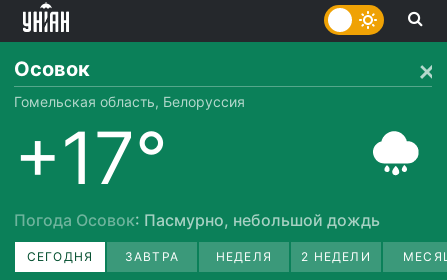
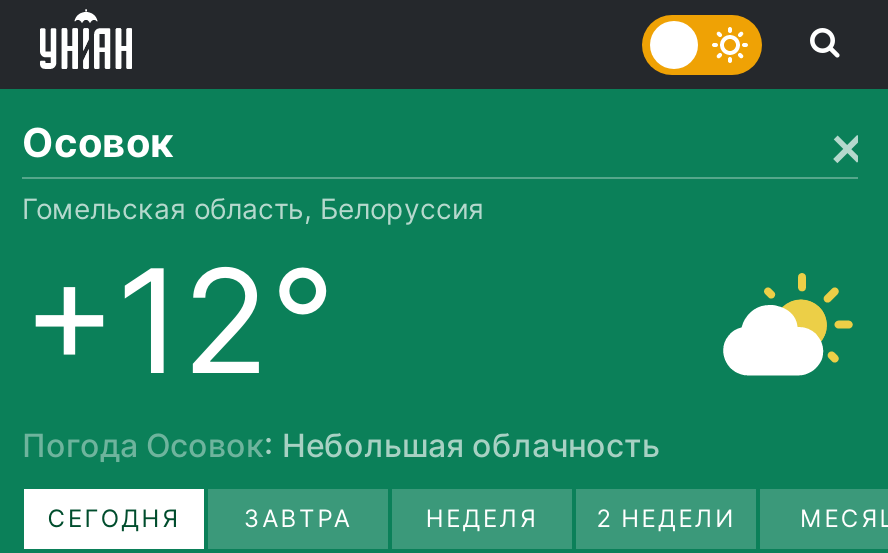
[14,114,429,230] [image] | +17° | Погода Осовок: Пасмурно, небольшой дождь -> [22,233,854,465] [image] | +12° | Погода Осовок: Небольшая облачность

